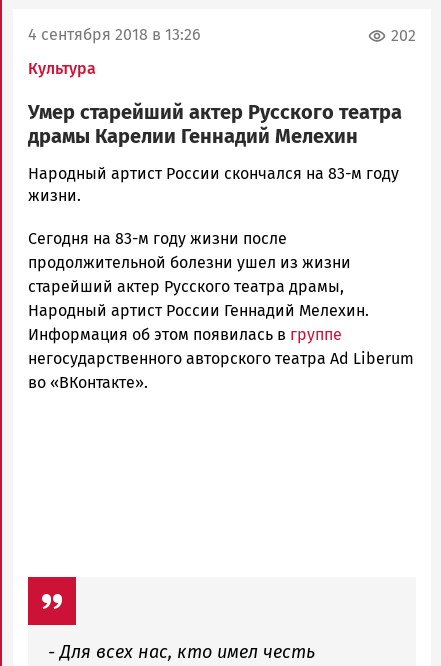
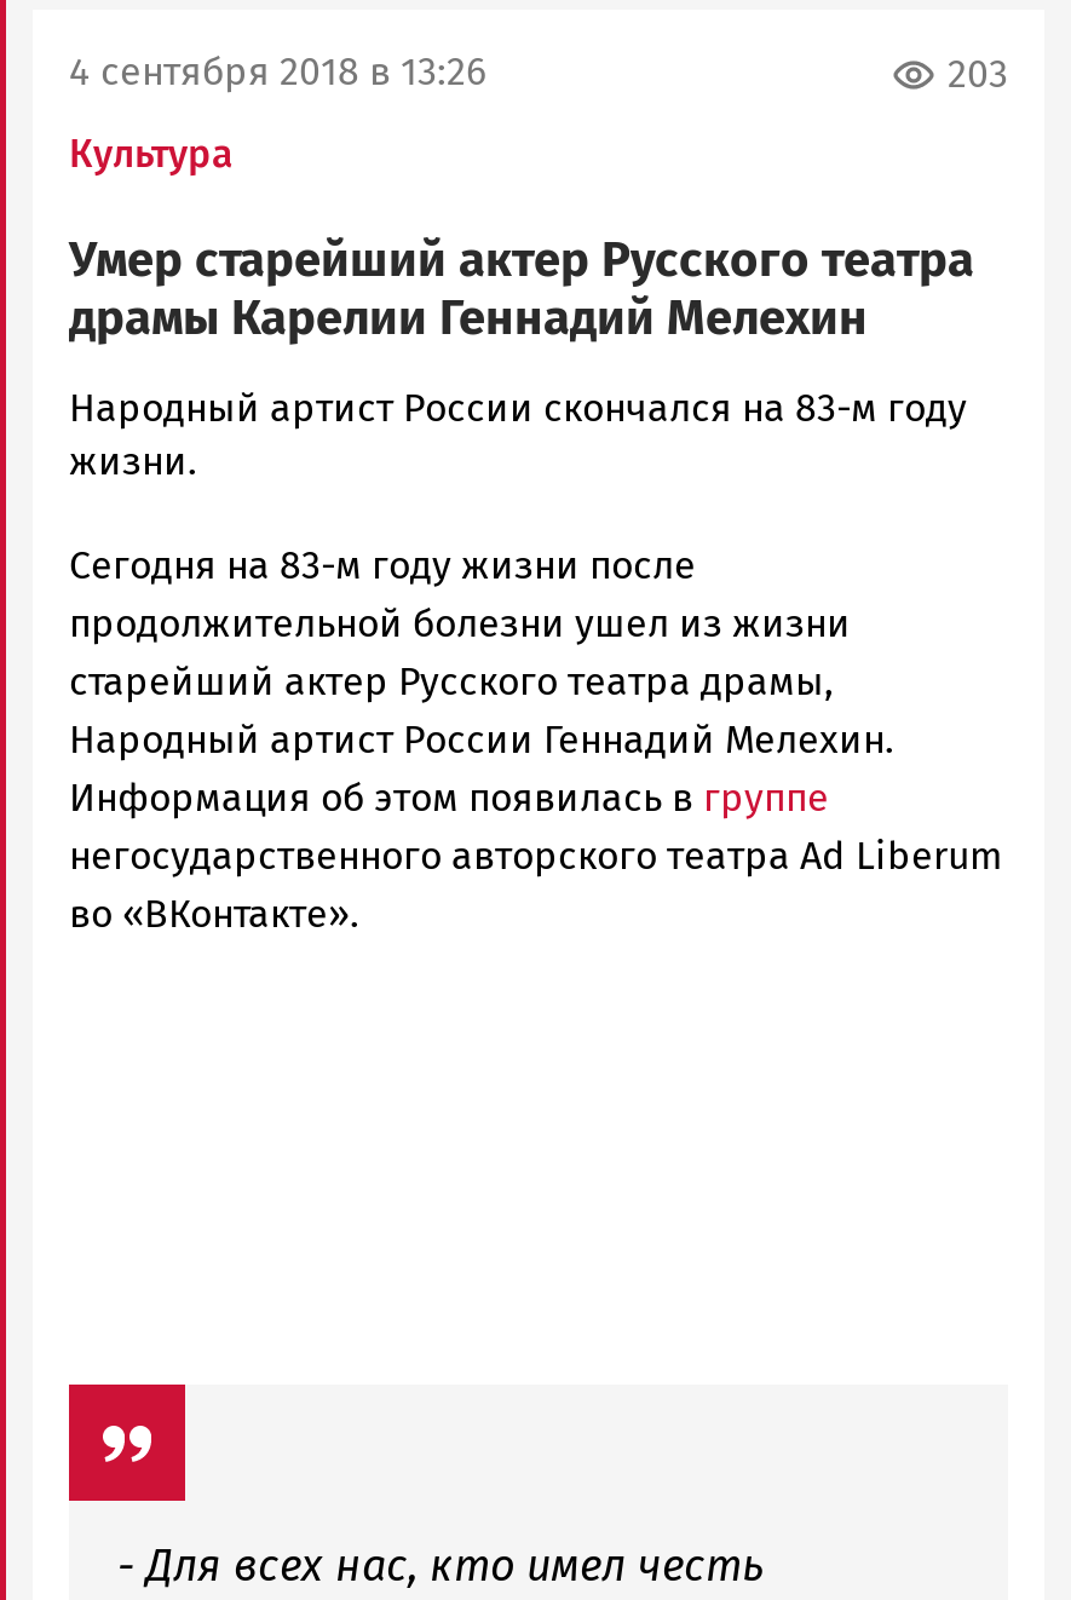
[391,26,416,45] 202 -> [948,52,1008,98] 203

